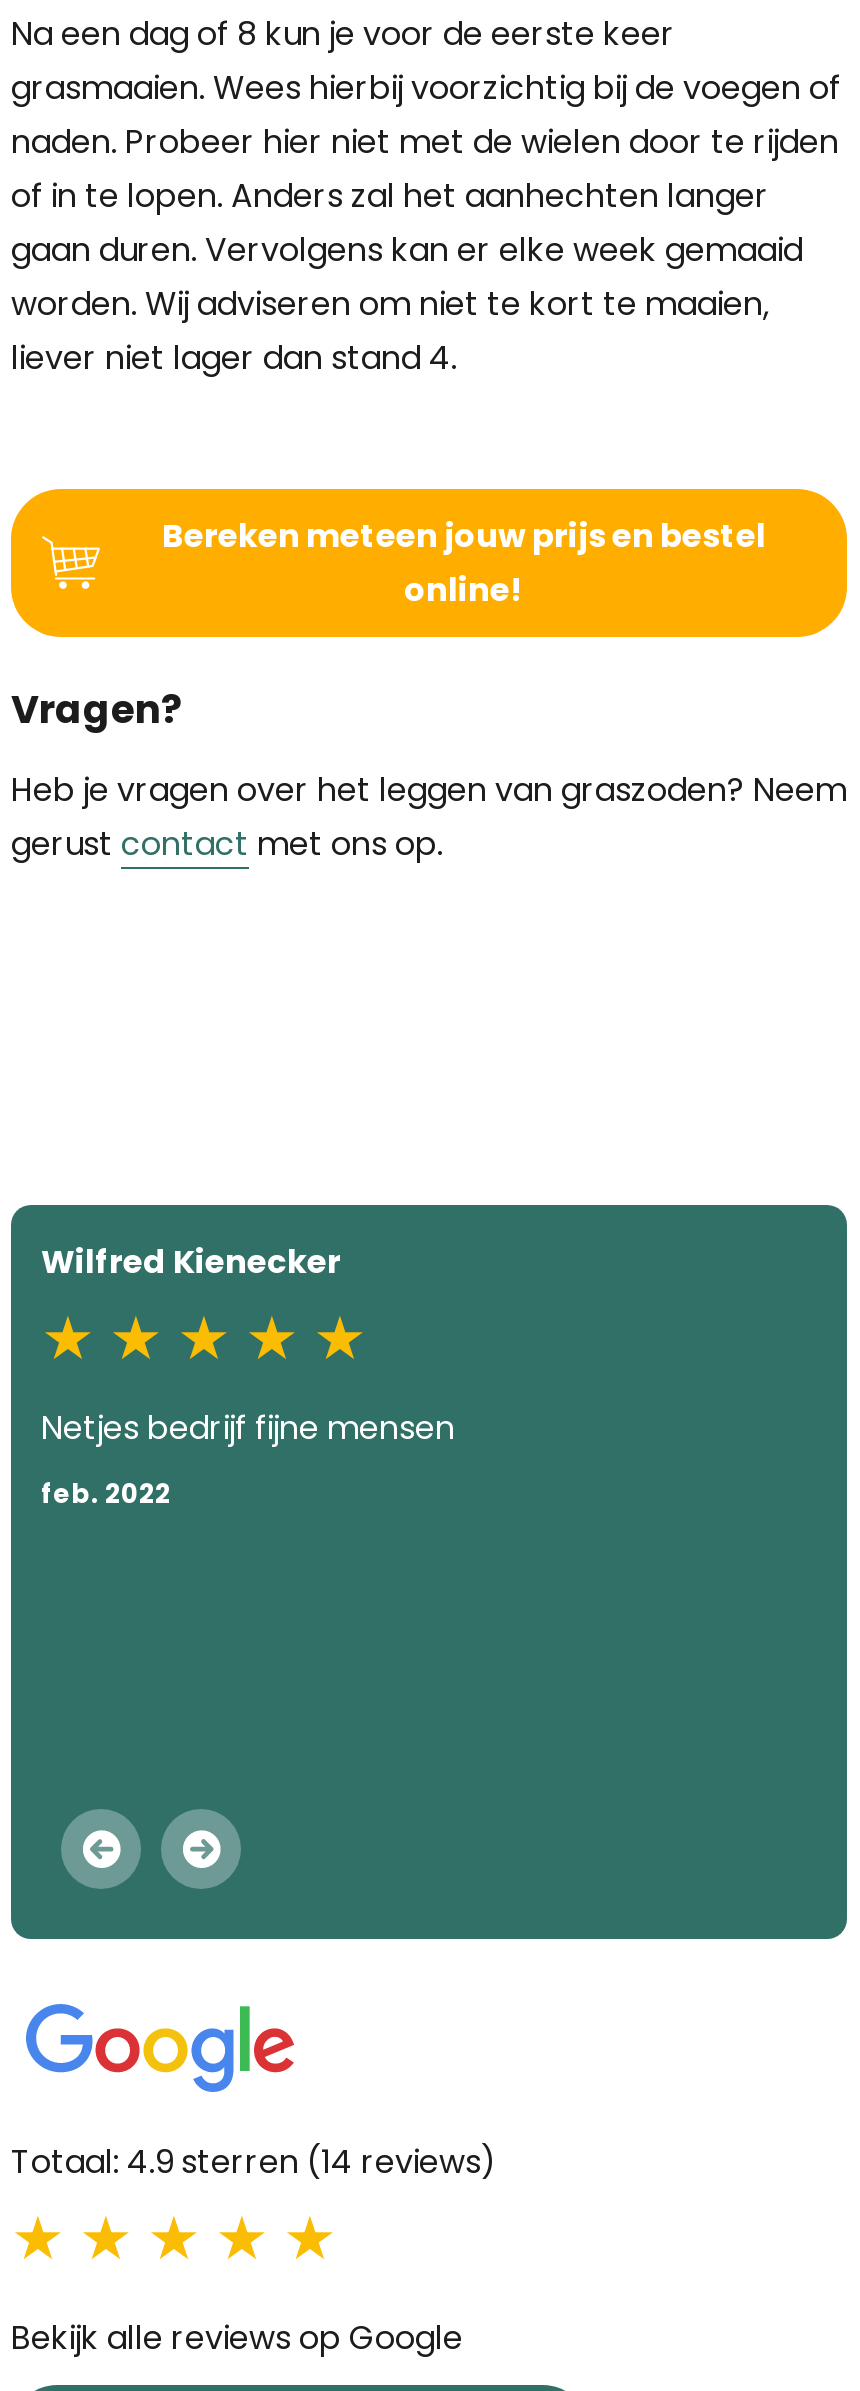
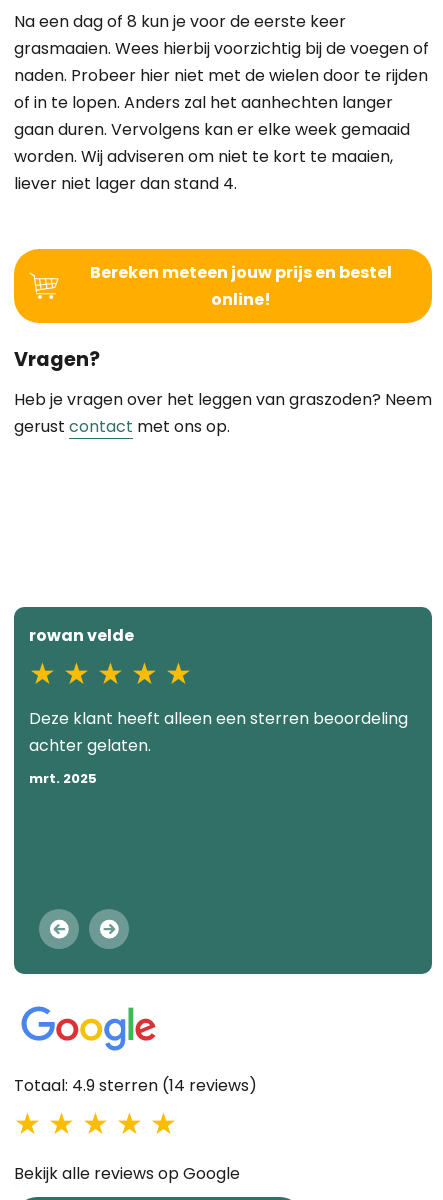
[41,1239,341,1285] Wilfred Kienecker -> [29,624,134,647] rowan velde
[41,1405,455,1451] Netjes bedrijf fijne mensen -> [29,707,408,757] Deze klant heeft alleen een sterren beoordeling | achter gelaten.
[41,1475,171,1513] feb. 2022 -> [29,769,97,788] mrt. 2025

